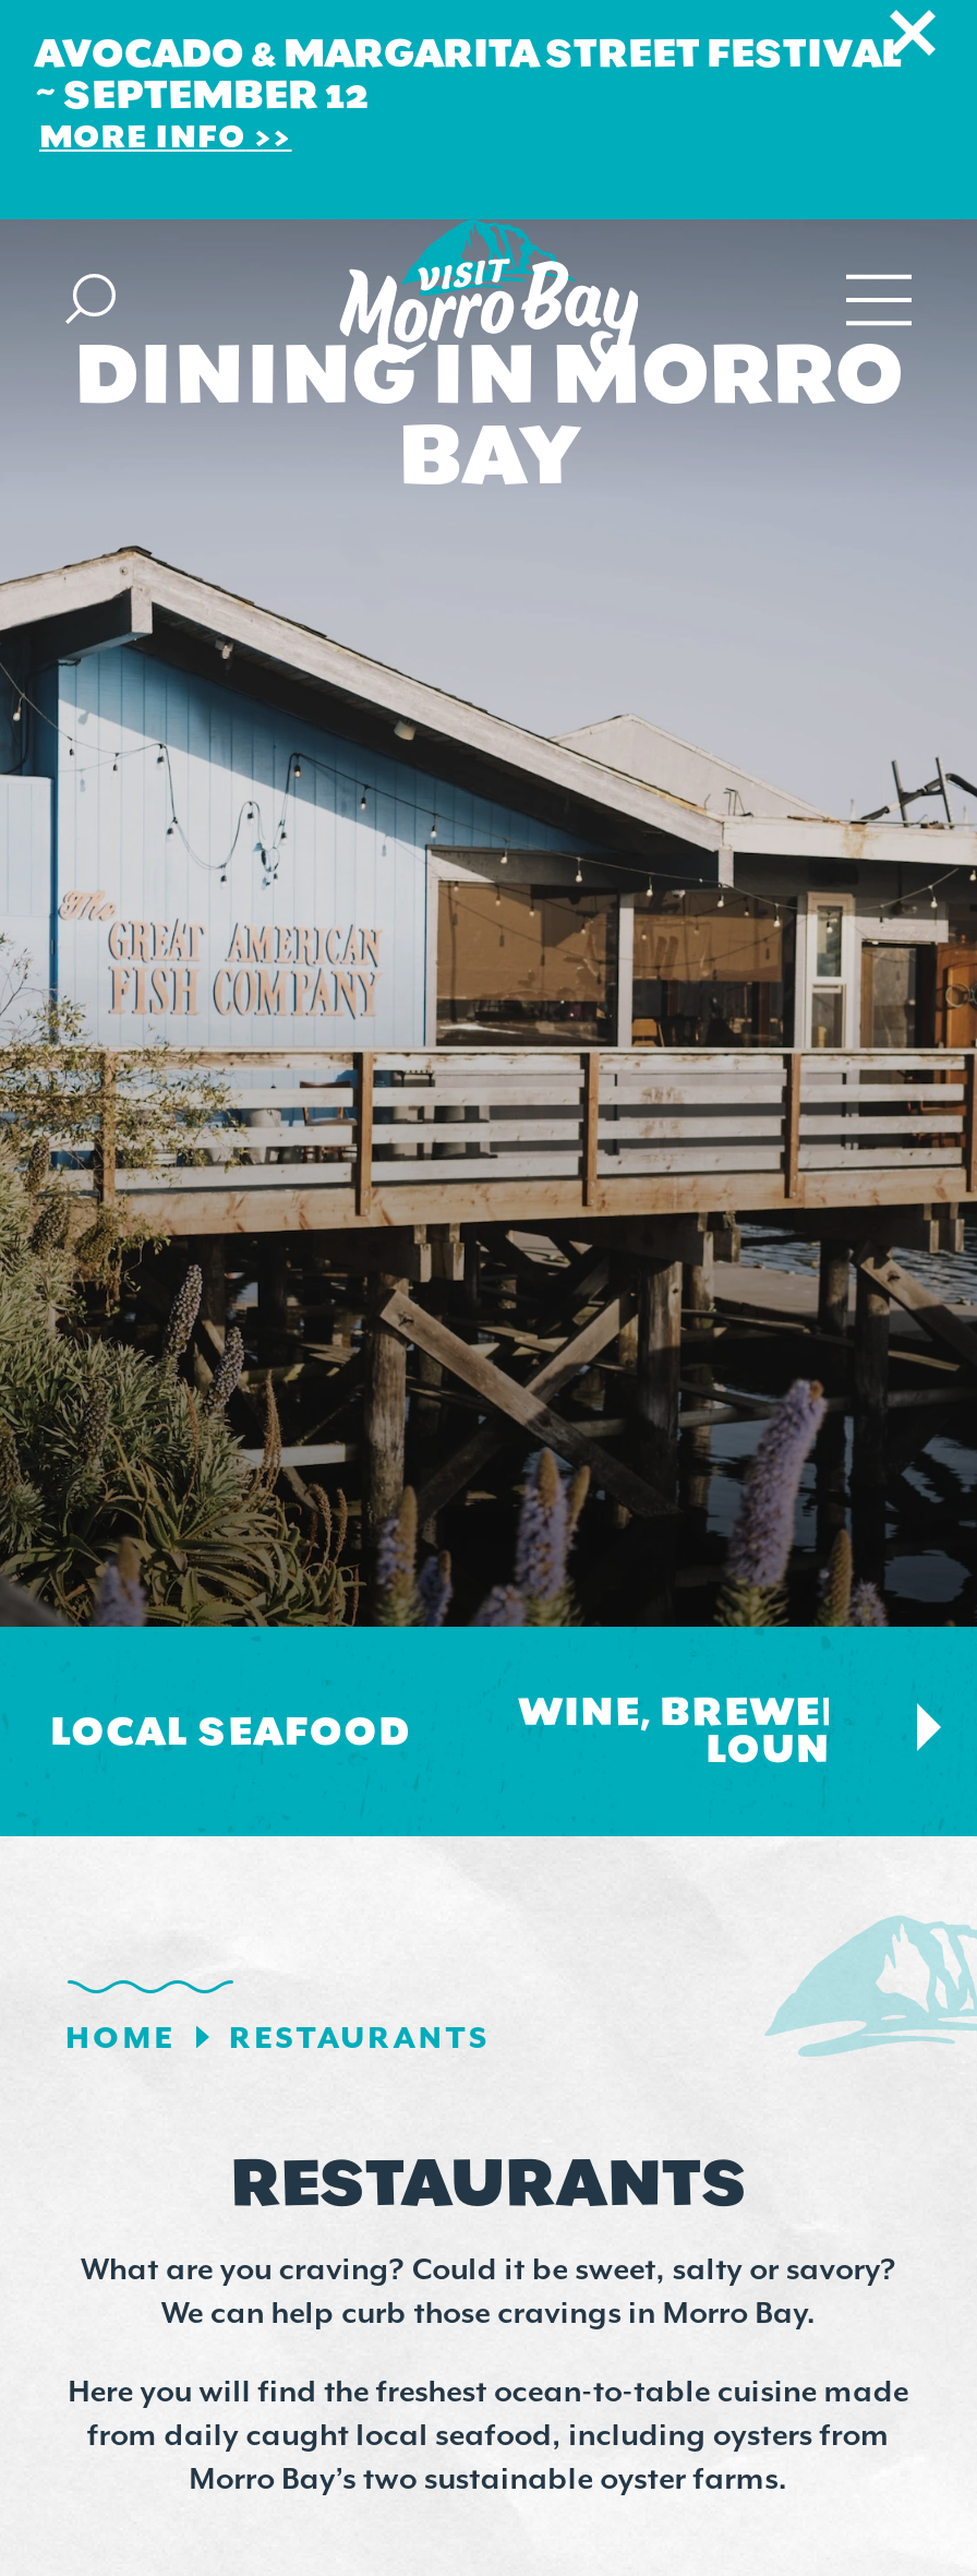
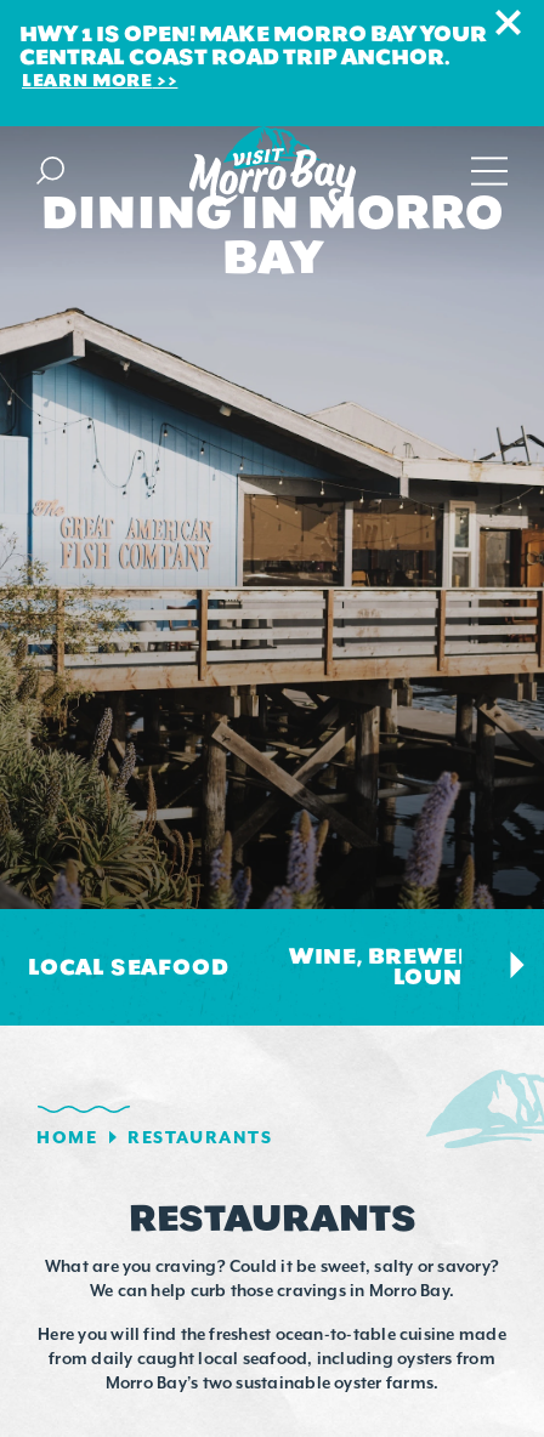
[35,28,903,155] AVOCADO & MARGARITA STREET FESTIVAL | ~ SEPTEMBER 12 | MORE INFO -> [19,20,487,90] HWY 1 IS OPEN! MAKE MORRO BAY YOUR | CENTRAL COAST ROAD TRIP ANCHOR. | LEARN MORE

